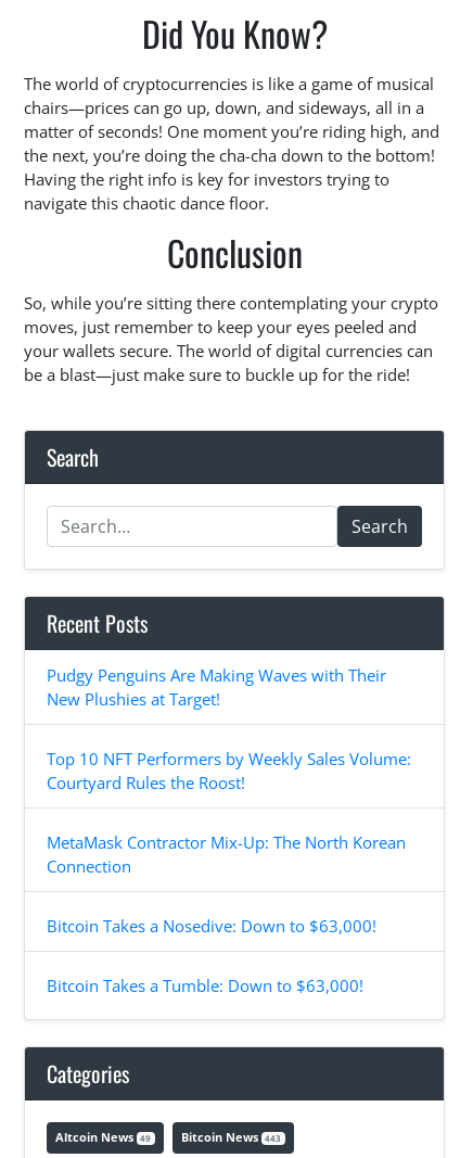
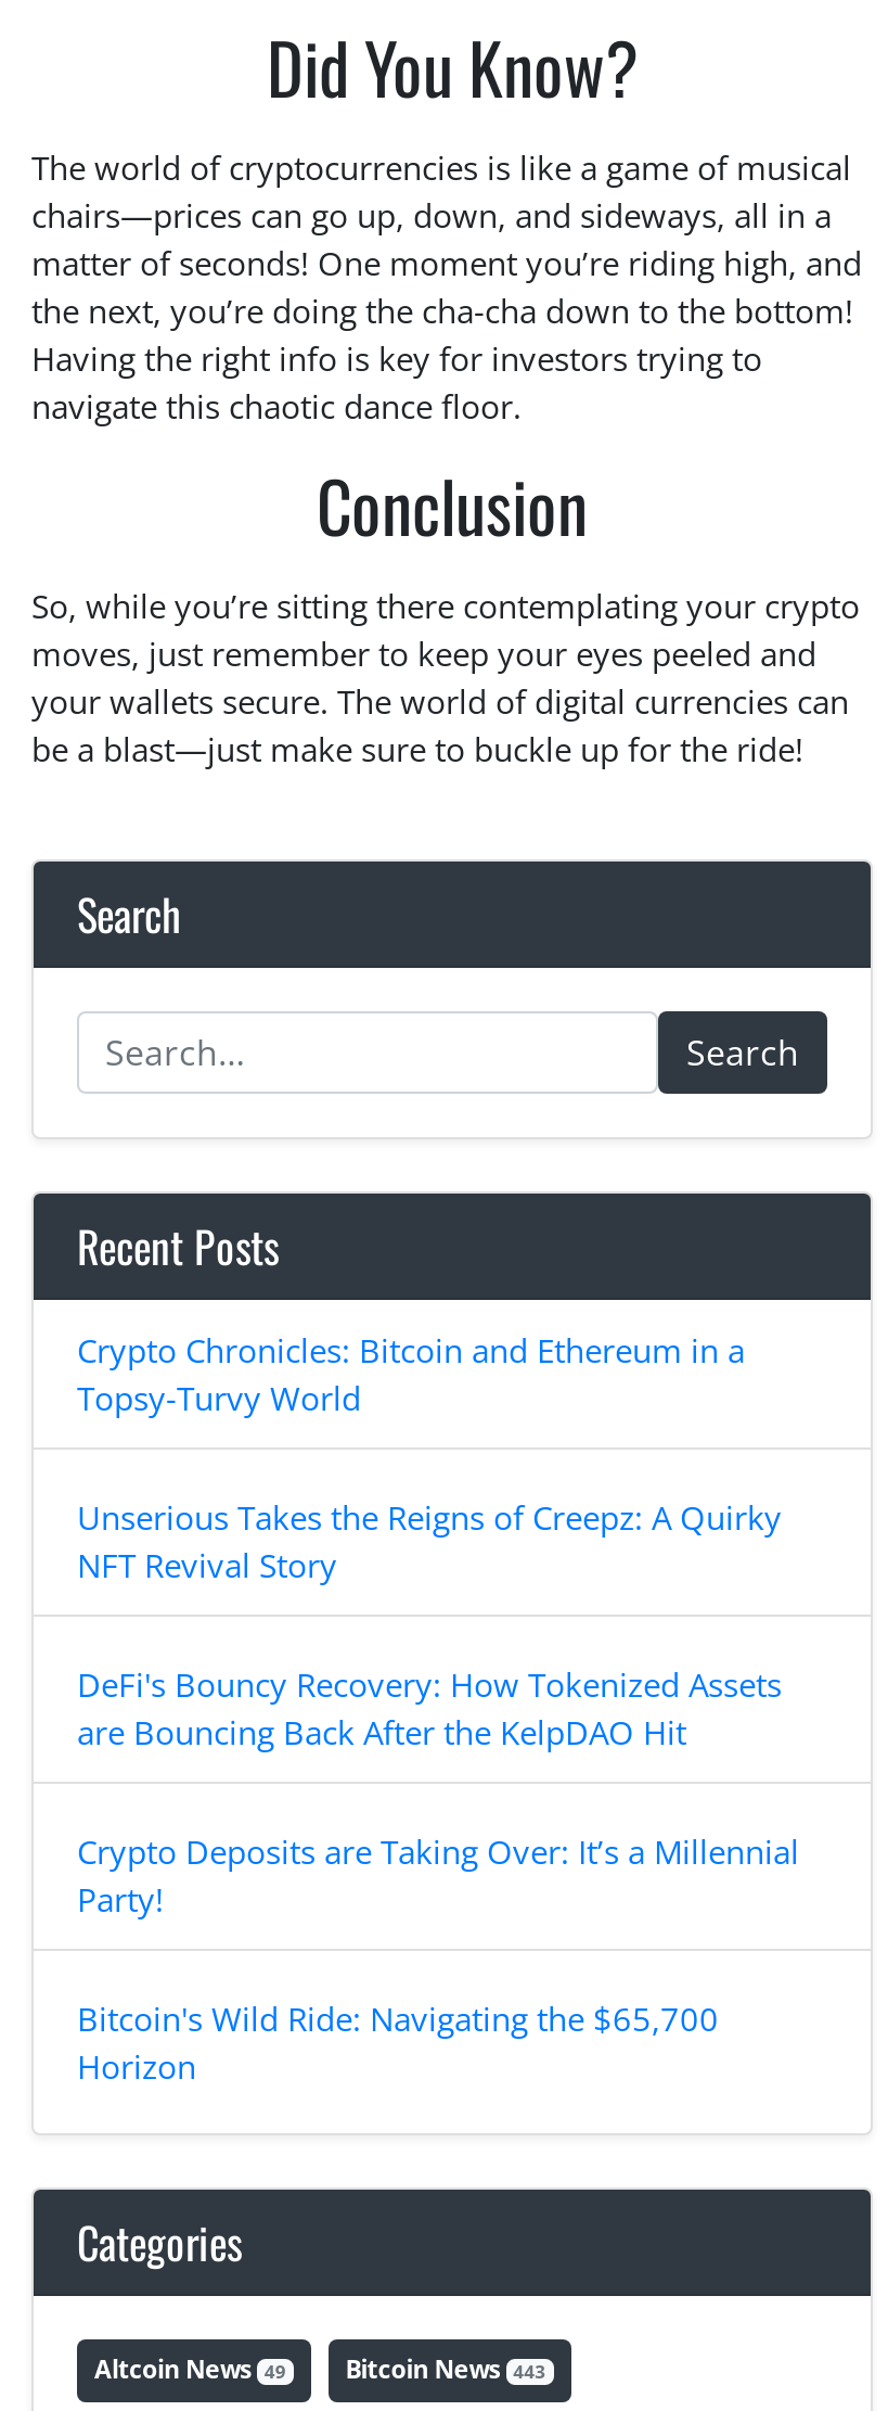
[47,664,386,710] Pudgy Penguins Are Making Waves with Their | New Plushies at Target! -> [77,1328,745,1419] Crypto Chronicles: Bitcoin and Ethereum in a | Topsy-Turvy World
[47,748,411,793] Top 10 NFT Performers by Weekly Sales Volume: | Courtyard Rules the Roost! -> [77,1495,782,1587] Unserious Takes the Reigns of Creepz: A Quirky | NFT Revival Story
[47,831,406,877] MetaMask Contractor Mix-Up: The North Korean | Connection -> [77,1663,782,1754] DeFi's Bouncy Recovery: How Tokenized Assets | are Bouncing Back After the KelpDAO Hit
[47,915,376,937] Bitcoin Takes a Nosedive: Down to $63,000! -> [77,1830,799,1921] Crypto Deposits are Taking Over: It’s a Millennial | Party!
[47,975,363,996] Bitcoin Takes a Tumble: Down to $63,000! -> [77,1997,719,2088] Bitcoin's Wild Ride: Navigating the $65,700 | Horizon

